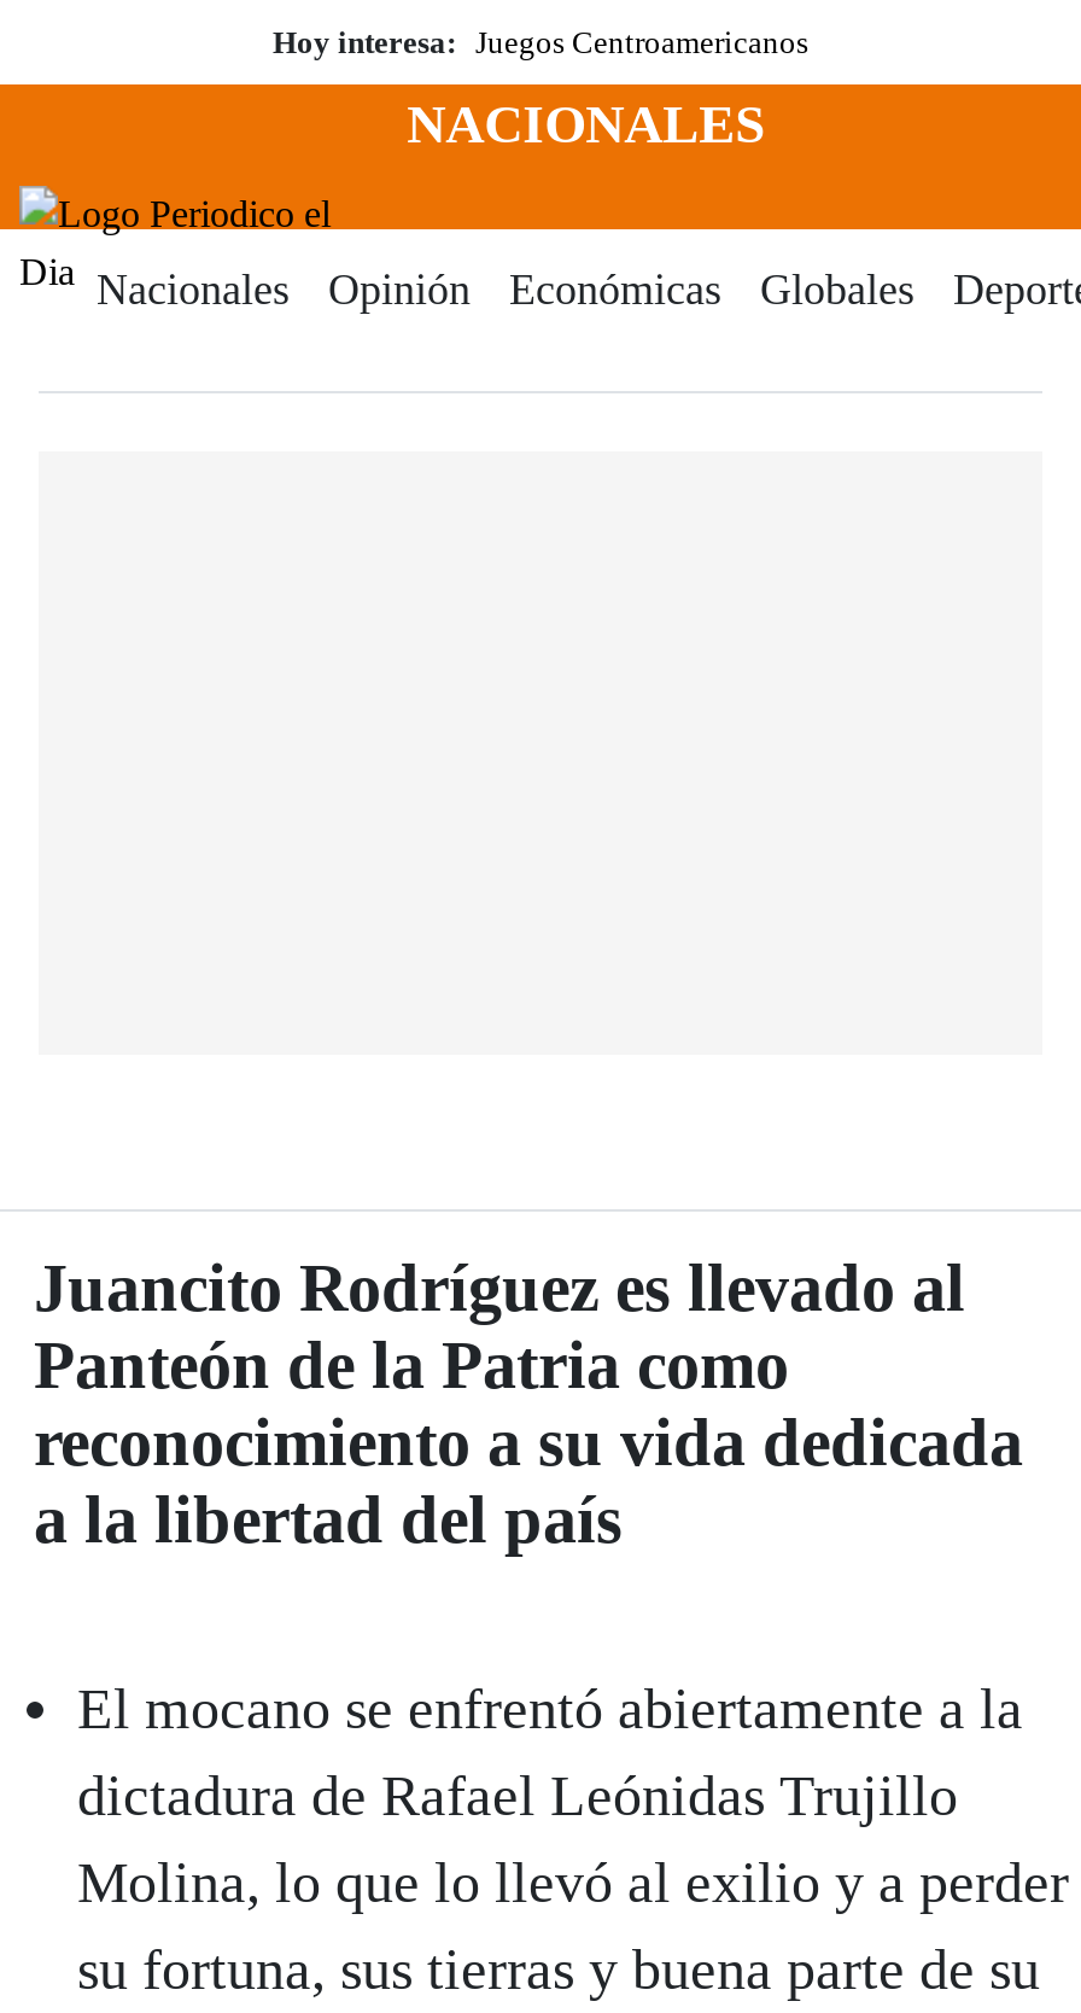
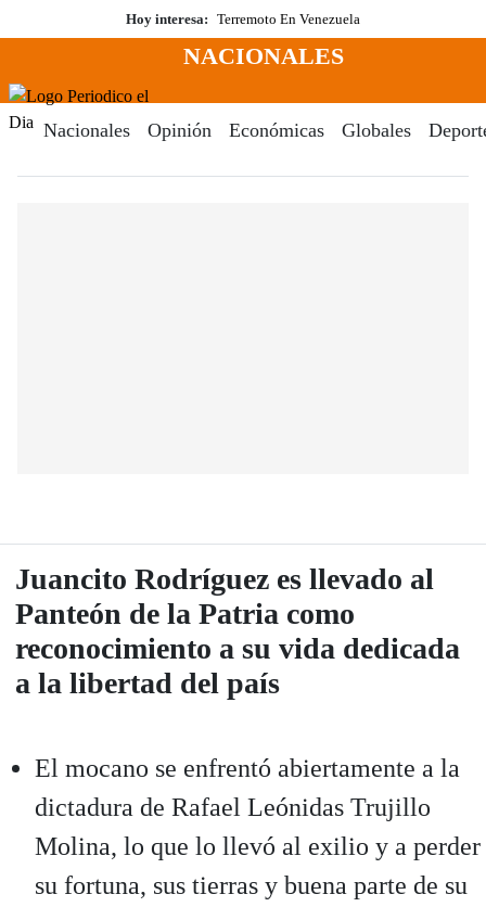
[273,24,808,60] Hoy interesa: Juegos Centroamericanos -> [126,11,360,27] Hoy interesa: Terremoto En Venezuela

